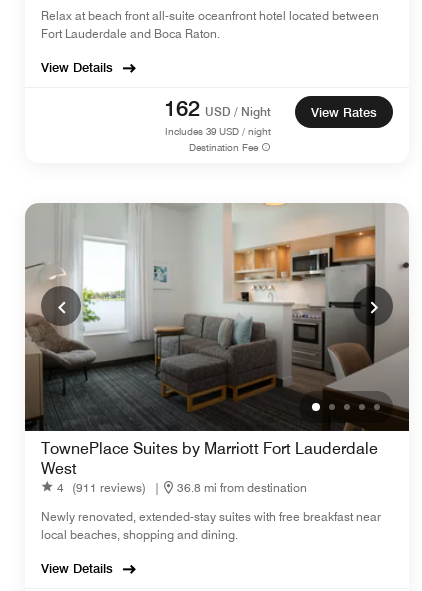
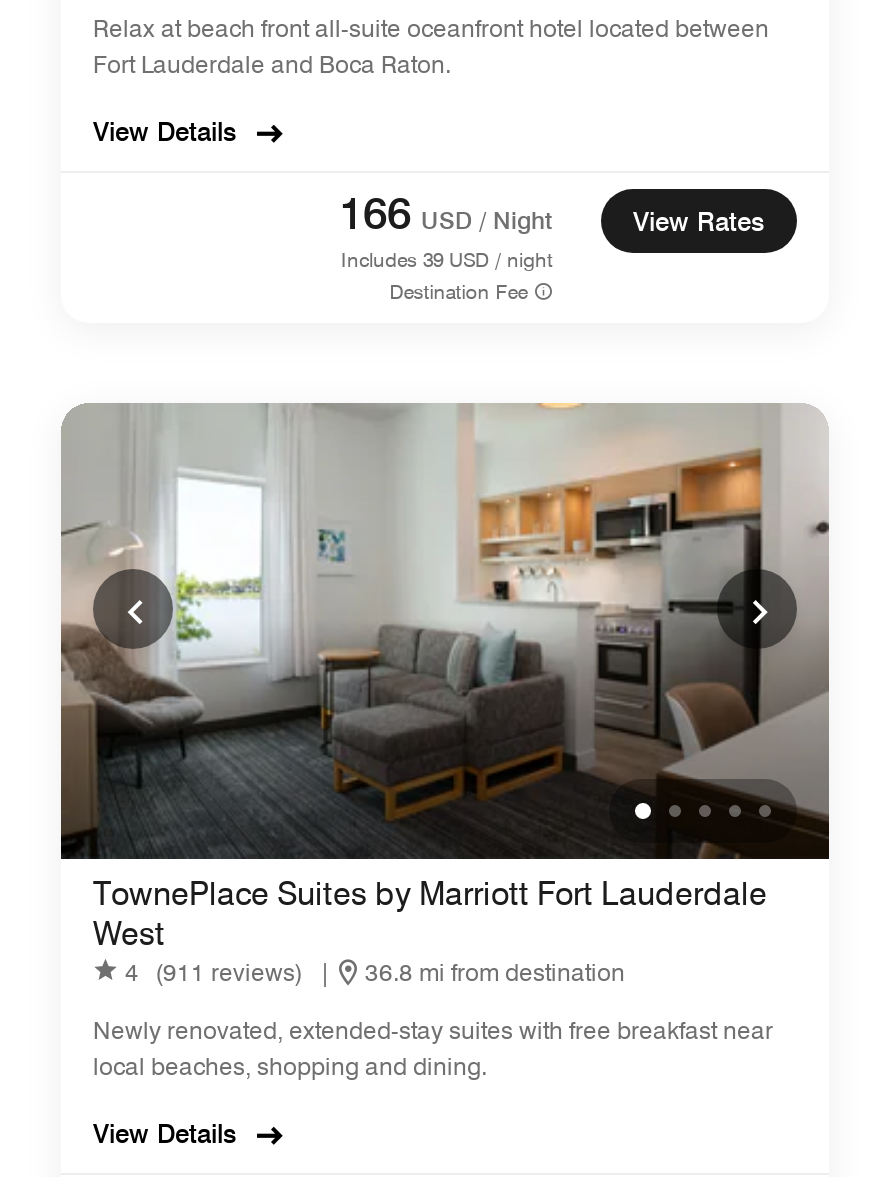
[164,95,271,121] 162 USD / Night -> [339,187,553,239] 166 USD / Night

